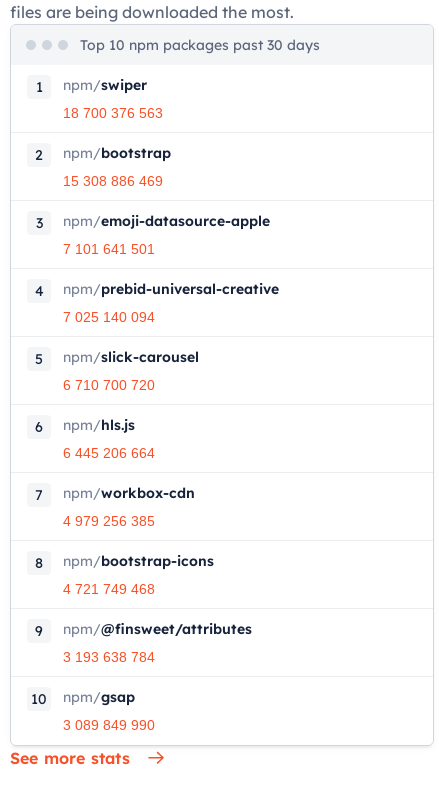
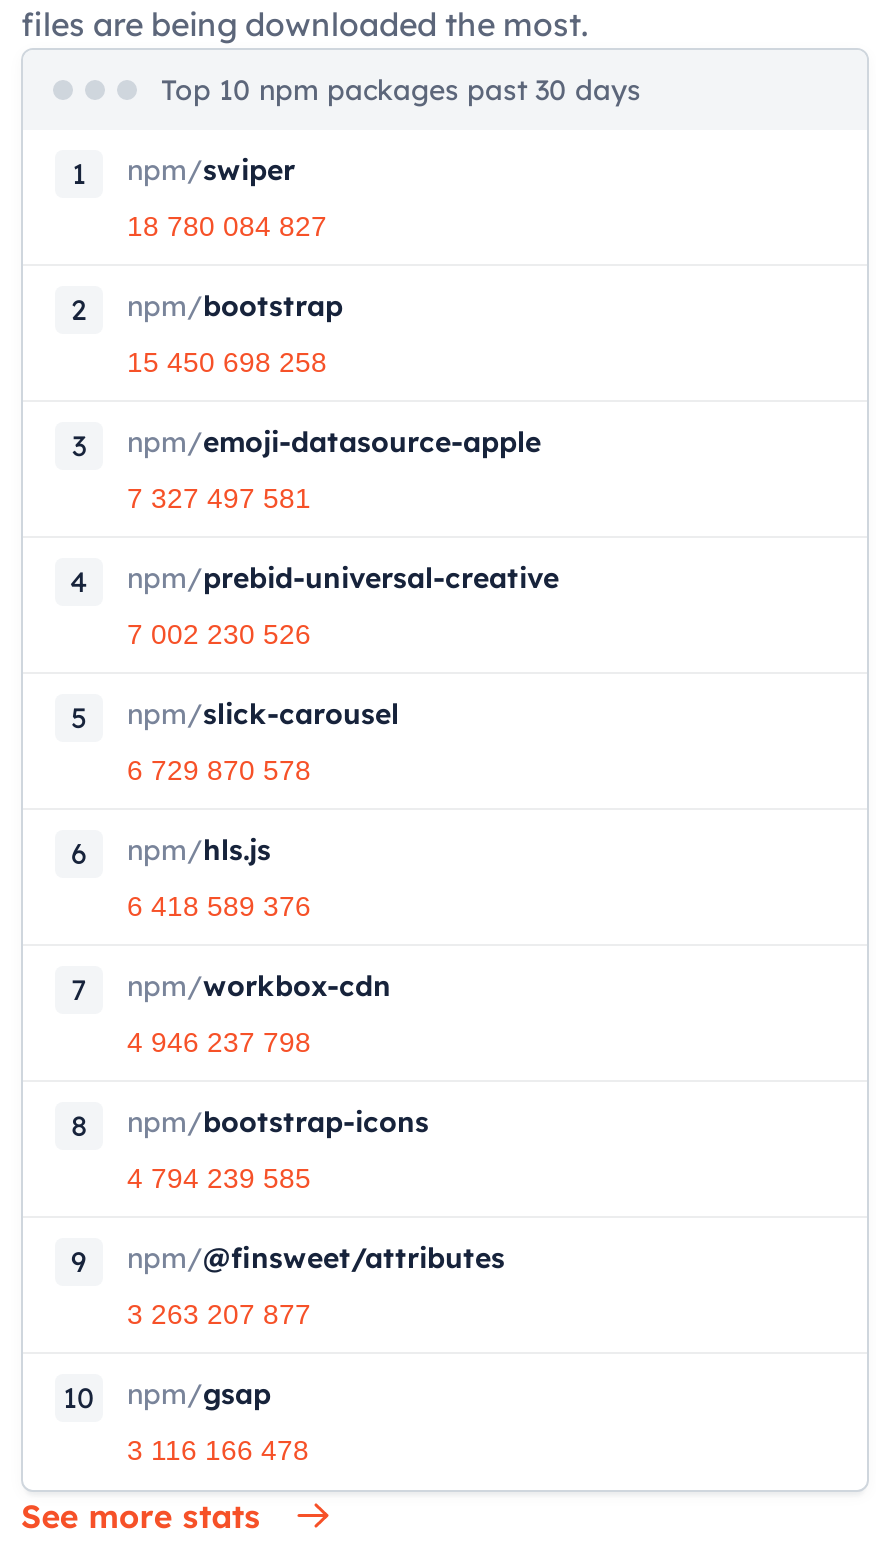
[63,105,163,121] 18 700 376 563 -> [127,210,327,242] 18 780 084 827
[63,173,163,189] 15 308 886 469 -> [127,346,327,378] 15 450 698 258
[63,241,155,257] 7 101 641 501 -> [127,482,311,514] 7 327 497 581
[63,309,155,325] 7 025 140 094 -> [127,618,311,650] 7 002 230 526
[63,377,155,393] 6 710 700 720 -> [127,754,311,786] 6 729 870 578
[63,445,155,461] 6 445 206 664 -> [127,890,311,922] 6 418 589 376
[63,513,155,529] 4 979 256 385 -> [127,1026,311,1058] 4 946 237 798
[63,581,155,597] 4 721 749 468 -> [127,1162,311,1194] 4 794 239 585
[63,649,155,665] 3 193 638 784 -> [127,1298,311,1330] 3 263 207 877
[63,717,155,733] 3 089 849 990 -> [127,1434,309,1466] 3 116 166 478

